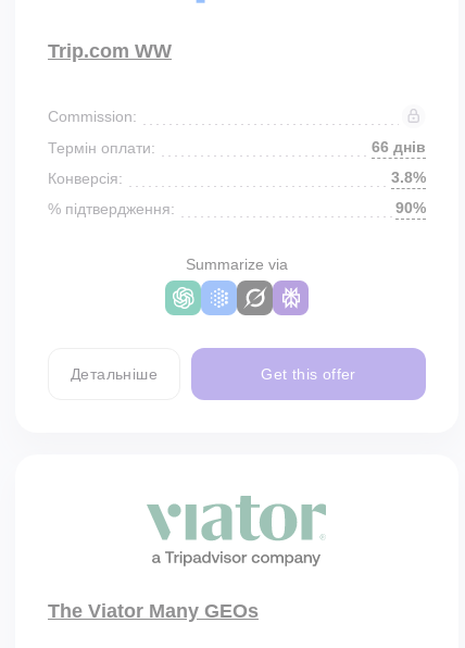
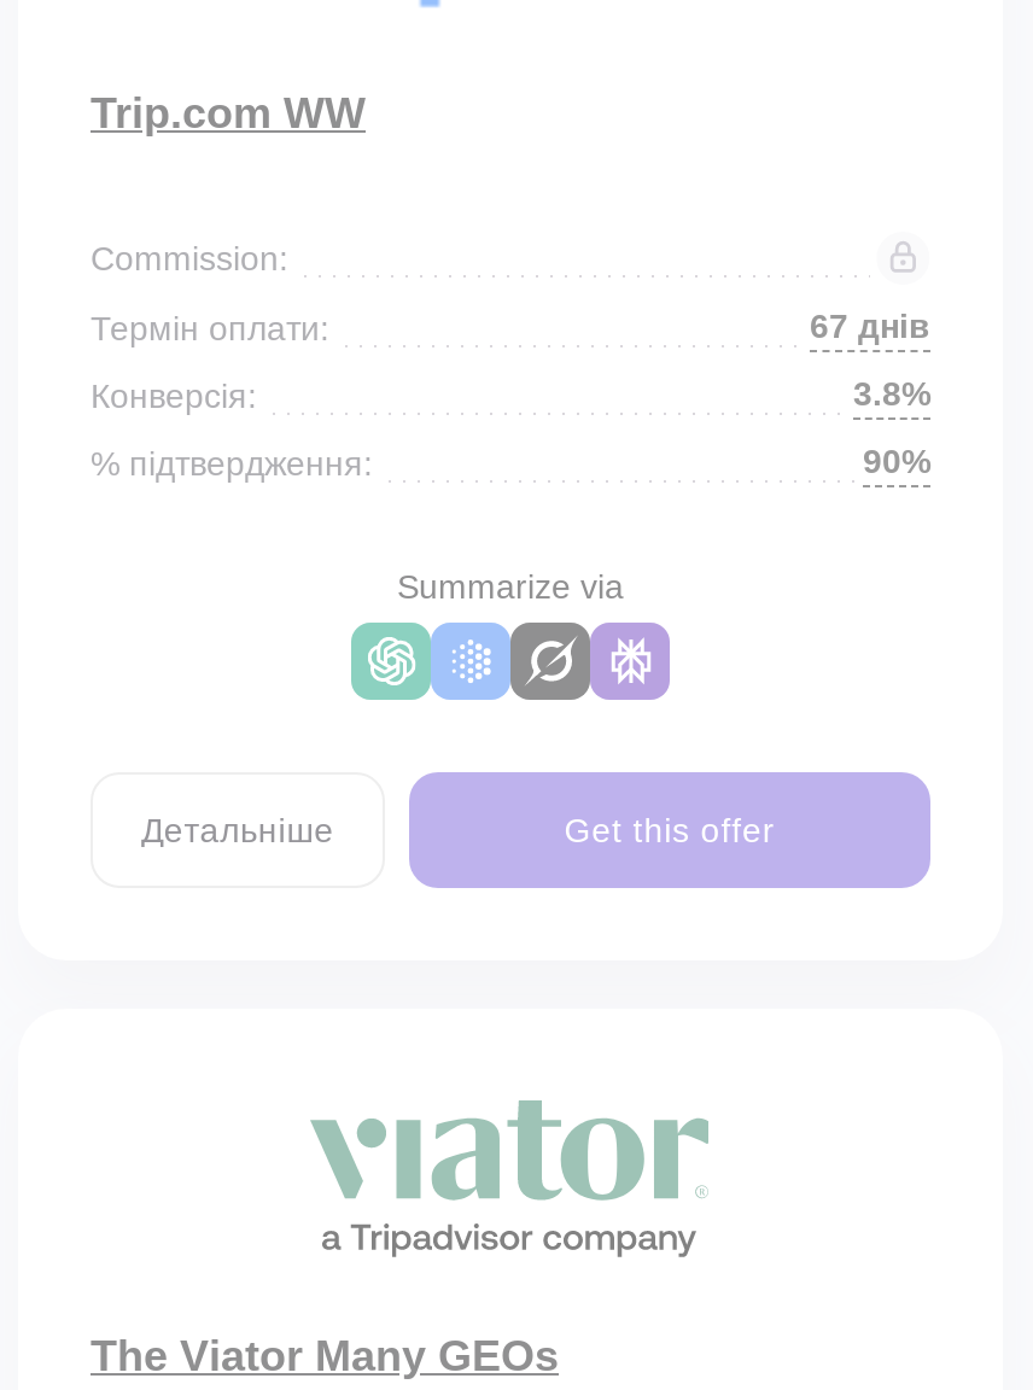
[372,138,426,155] 66 днів -> [810,306,930,345] 67 днів

